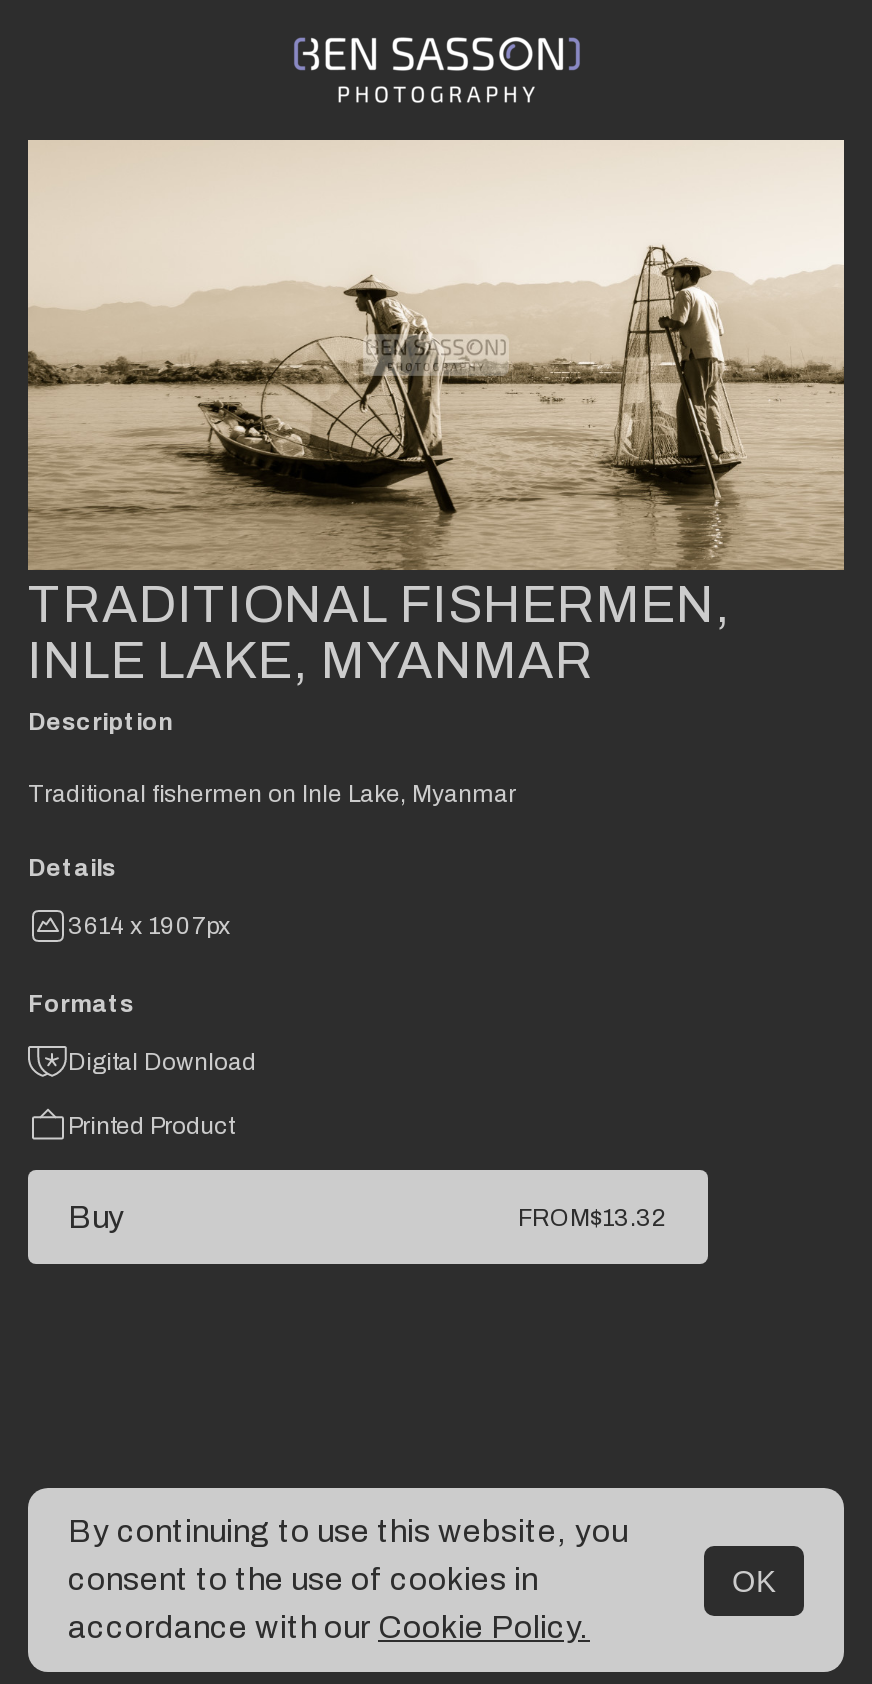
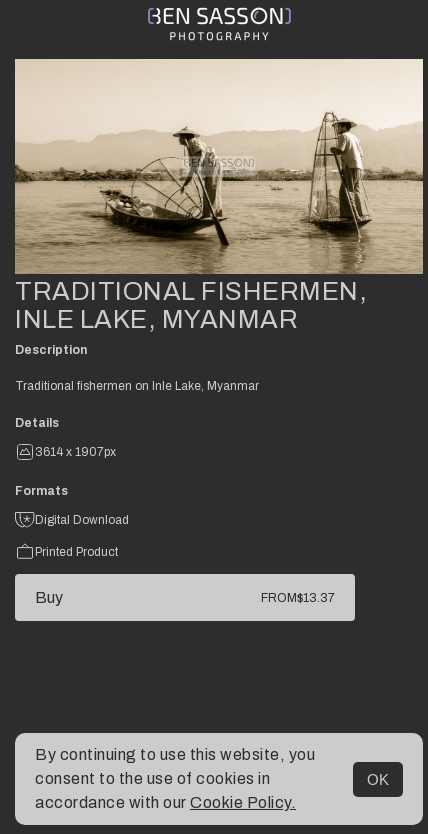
[518,1203,668,1231] FROM$13.32 -> [261,591,335,605] FROM$13.37

